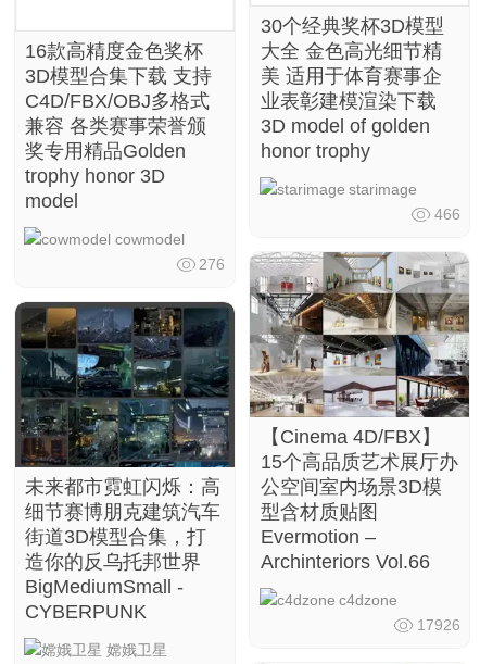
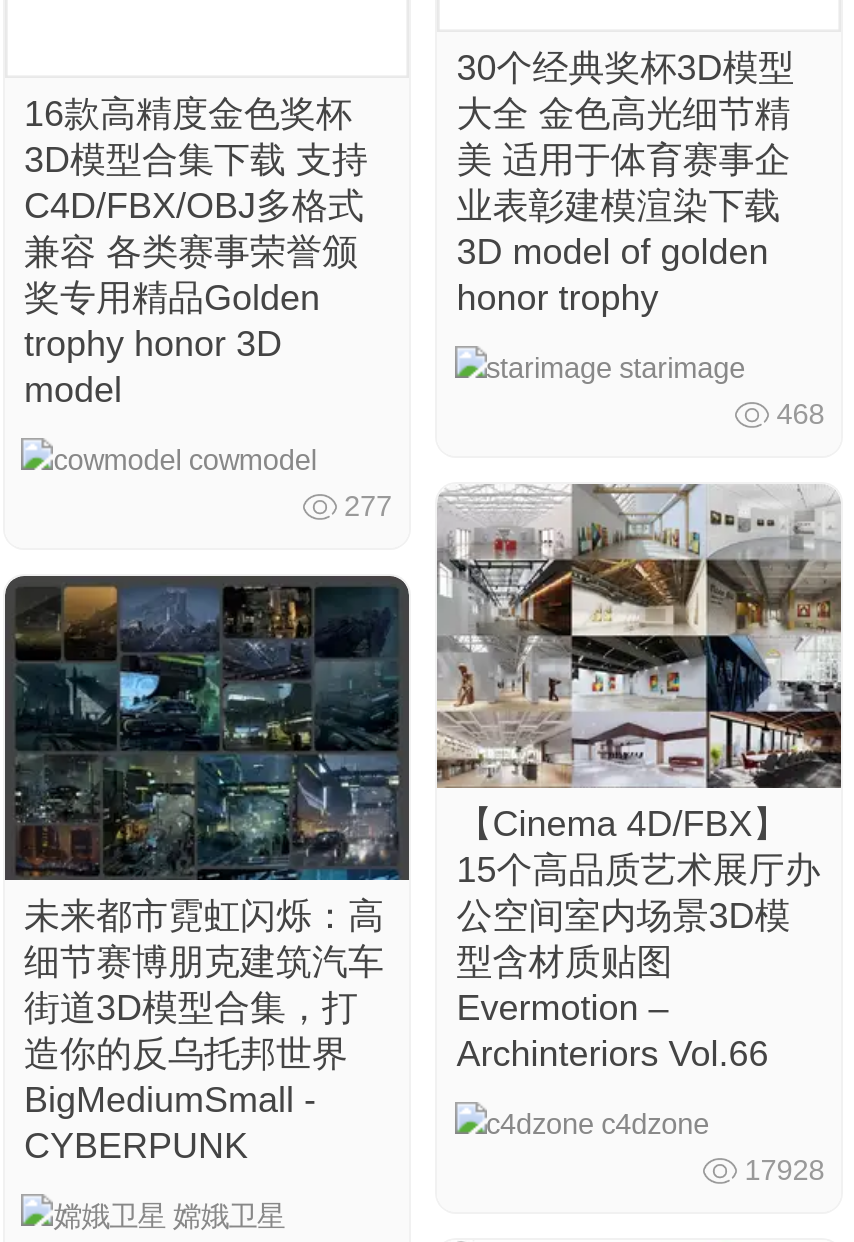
[434,205,460,222] 466 -> [776,397,824,429] 468
[199,255,225,272] 276 -> [344,489,392,521] 277
[417,616,460,633] 17926 -> [744,1153,824,1185] 17928

